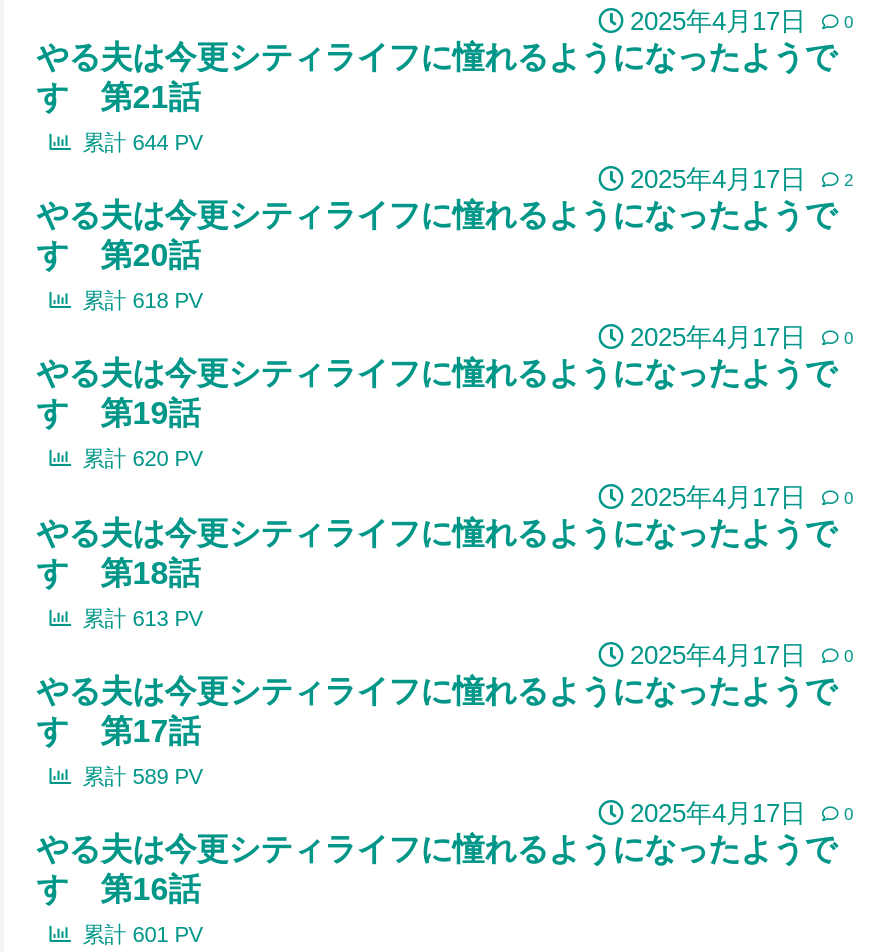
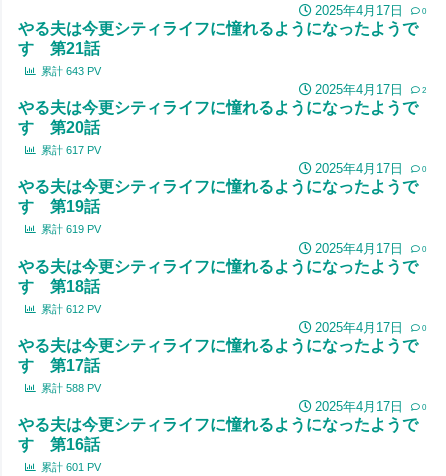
[82,129,202,153] 累計 644 PV -> [41,65,101,77] 累計 643 PV
[82,288,202,312] 累計 618 PV -> [41,144,101,156] 累計 617 PV
[82,447,202,471] 累計 620 PV -> [41,223,101,235] 累計 619 PV
[82,605,202,629] 累計 613 PV -> [41,303,101,315] 累計 612 PV
[82,764,202,788] 累計 589 PV -> [41,382,101,394] 累計 588 PV

